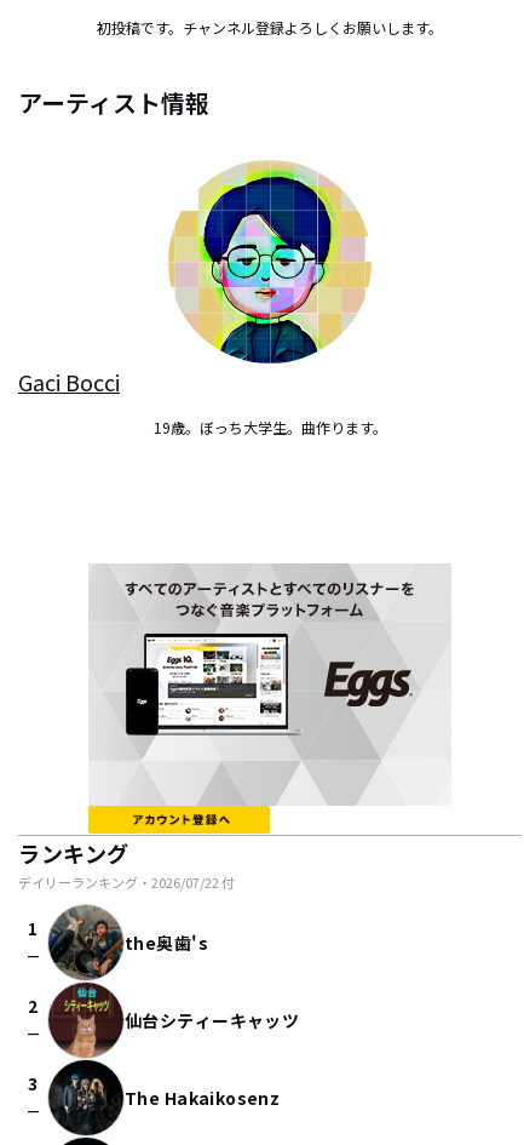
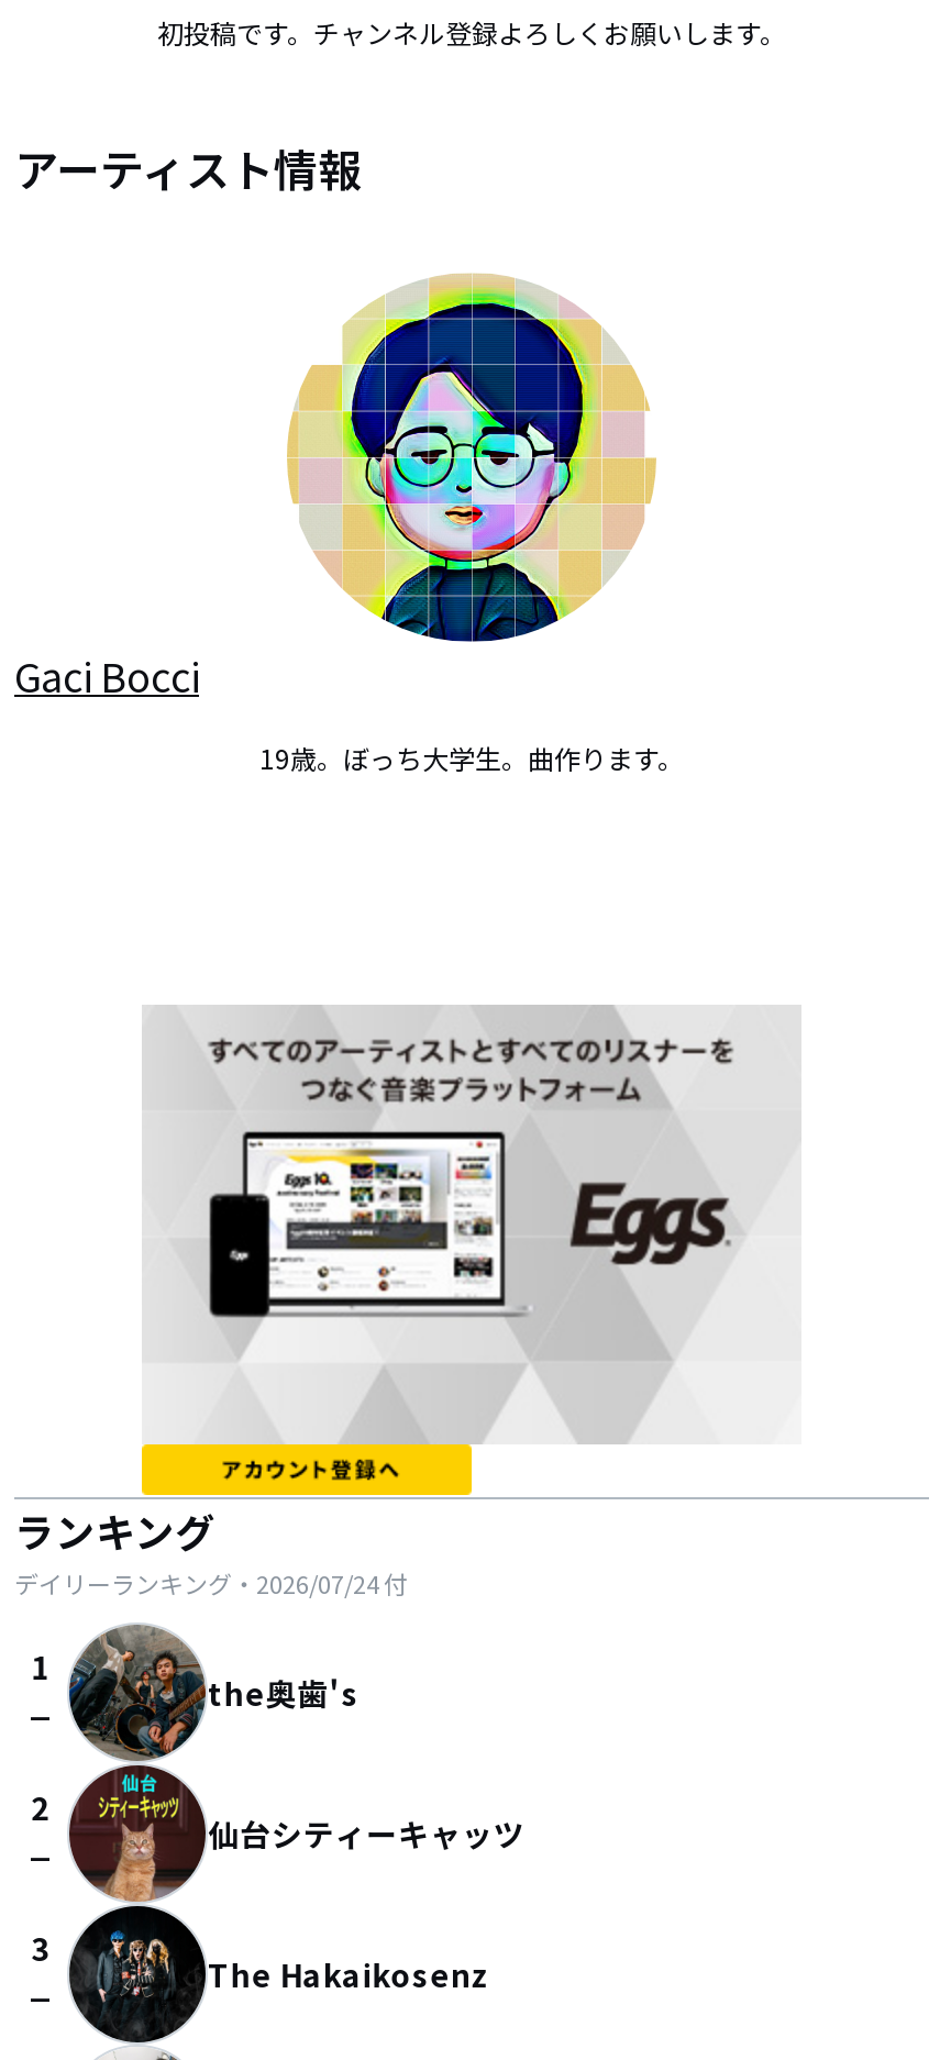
[18,872,235,892] デイリーランキング・2026/07/22付 -> [14,1565,408,1601] デイリーランキング・2026/07/24付

